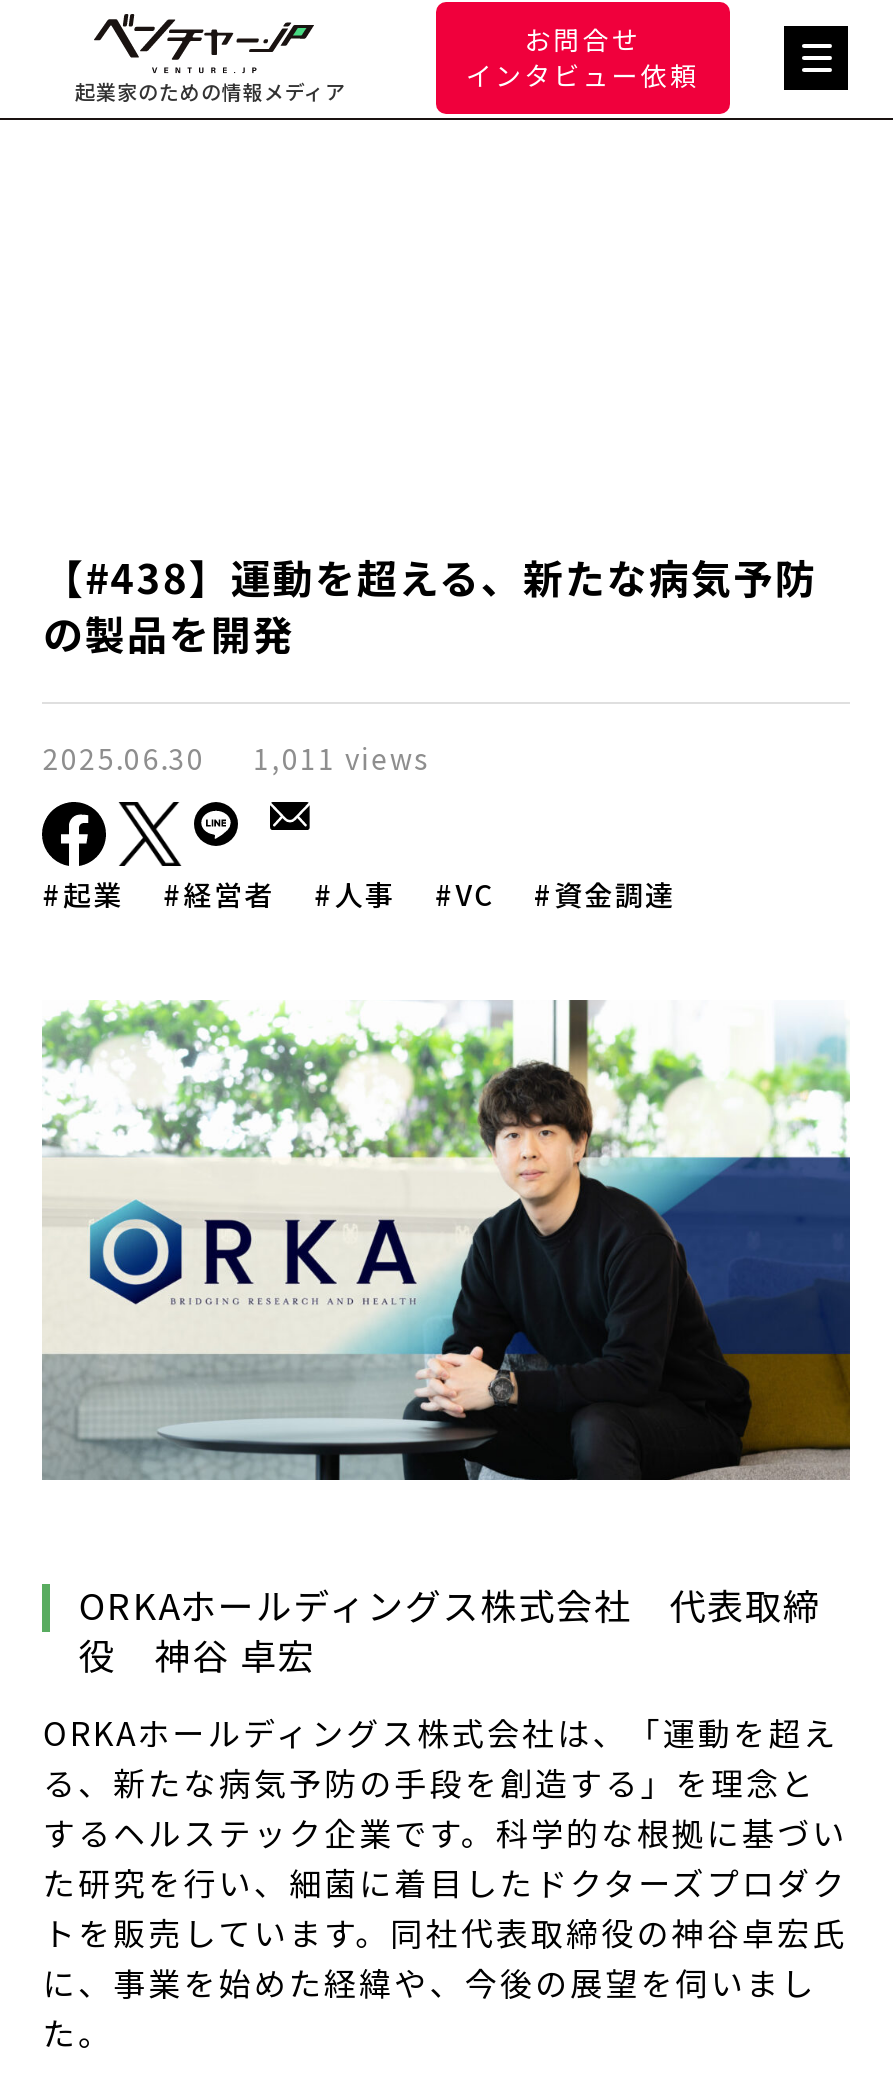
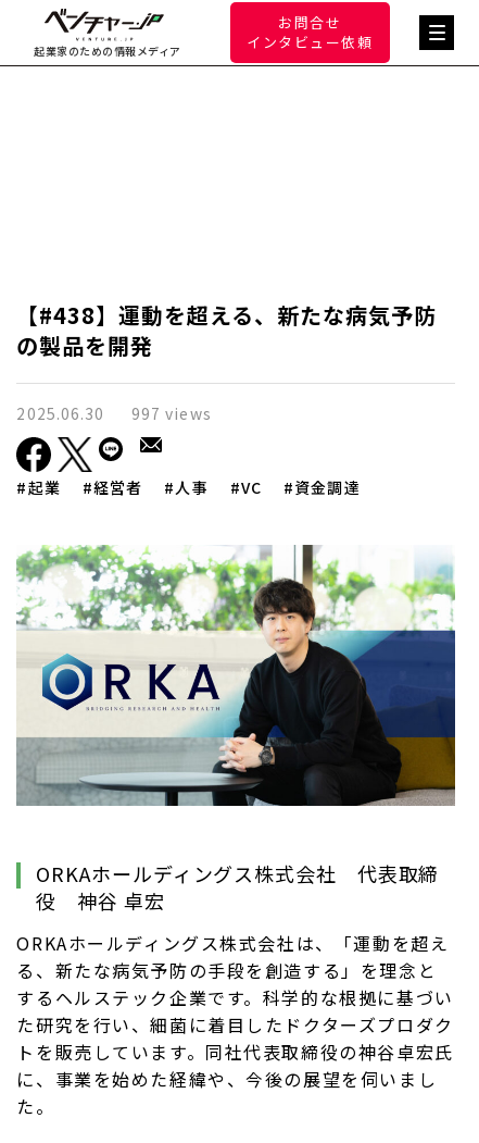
[43,738,430,778] 2025.06.30 1,011 views -> [17,402,212,424] 2025.06.30 997 views

